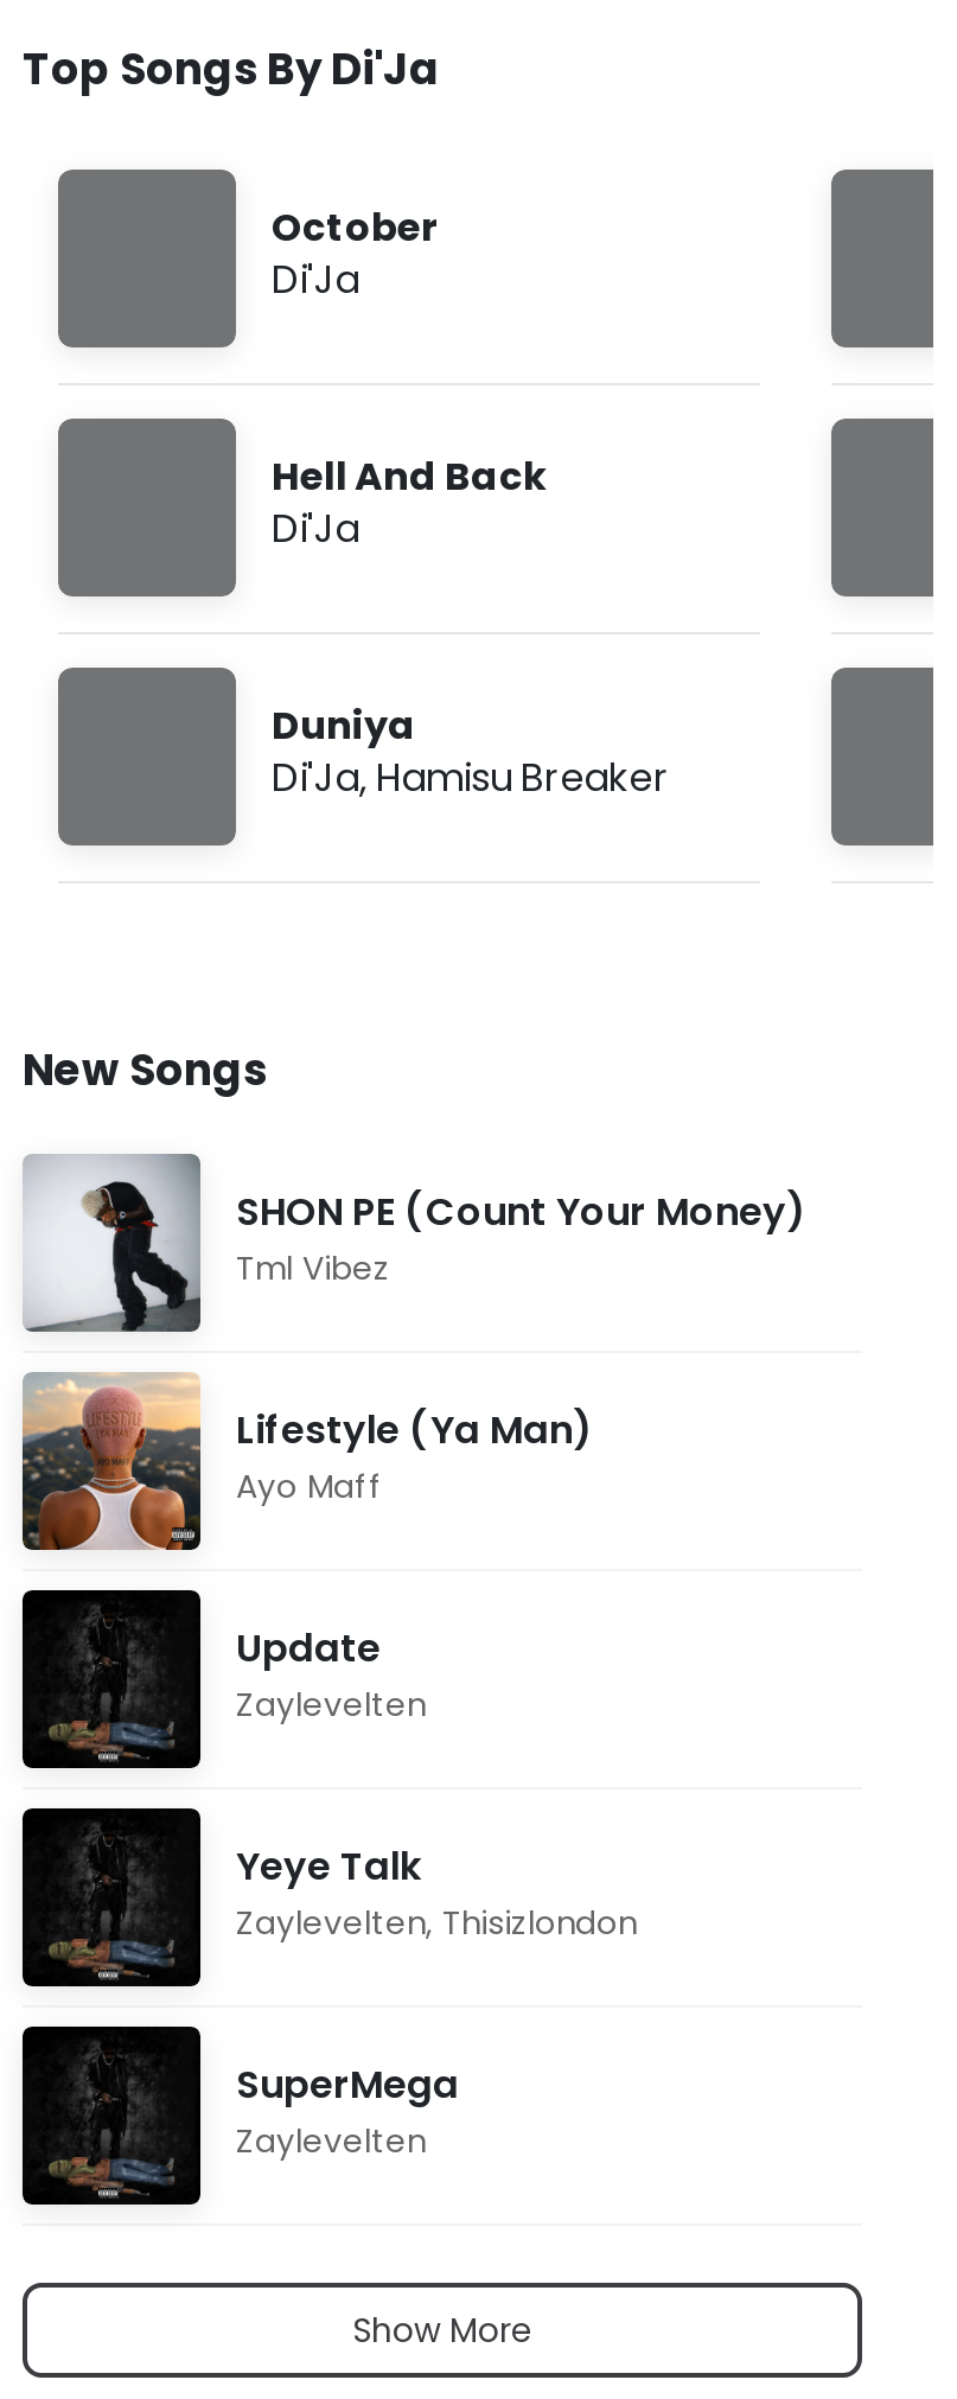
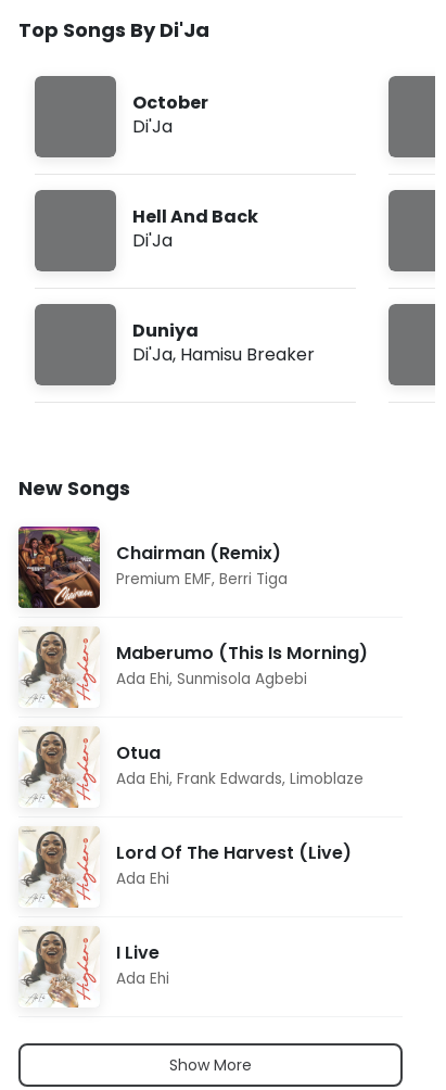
[23,1154,805,1332] [image] | SHON PE (Count Your Money) | Tml Vibez -> [17,525,288,609] [image] | Chairman (Remix) | Premium EMF, Berri Tiga
[20,1372,592,1552] [image] | Lifestyle (Ya Man) | Ayo Maff -> [18,628,368,708] [image] | Maberumo (This Is Morning) | Ada Ehi, Sunmisola Agbebi
[20,1588,426,1770] [image] | Update | Zaylevelten -> [18,726,364,809] [image] | Otua | Ada Ehi, Frank Edwards, Limoblaze
[20,1806,637,1989] [image] | Yeye Talk | Zaylevelten, Thisizlondon -> [18,826,352,909] [image] | Lord Of The Harvest (Live) | Ada Ehi
[20,2024,459,2207] [image] | SuperMega | Zaylevelten -> [18,926,169,1009] [image] | I Live | Ada Ehi

